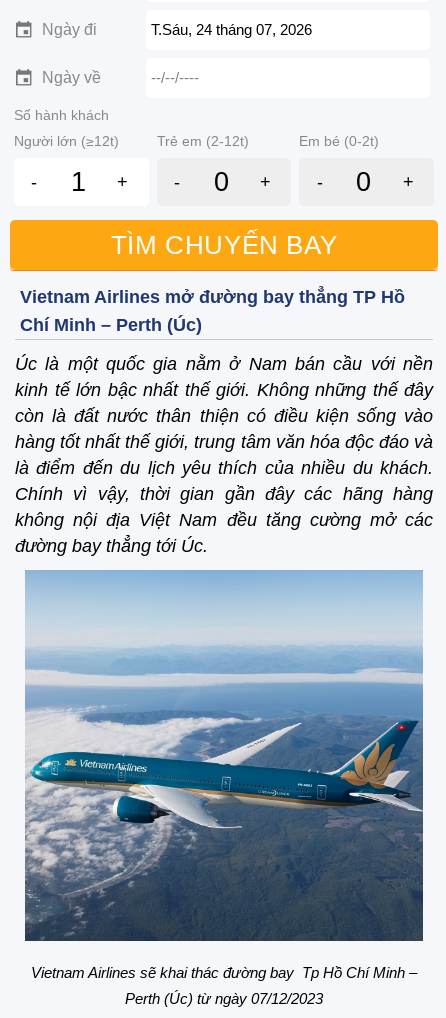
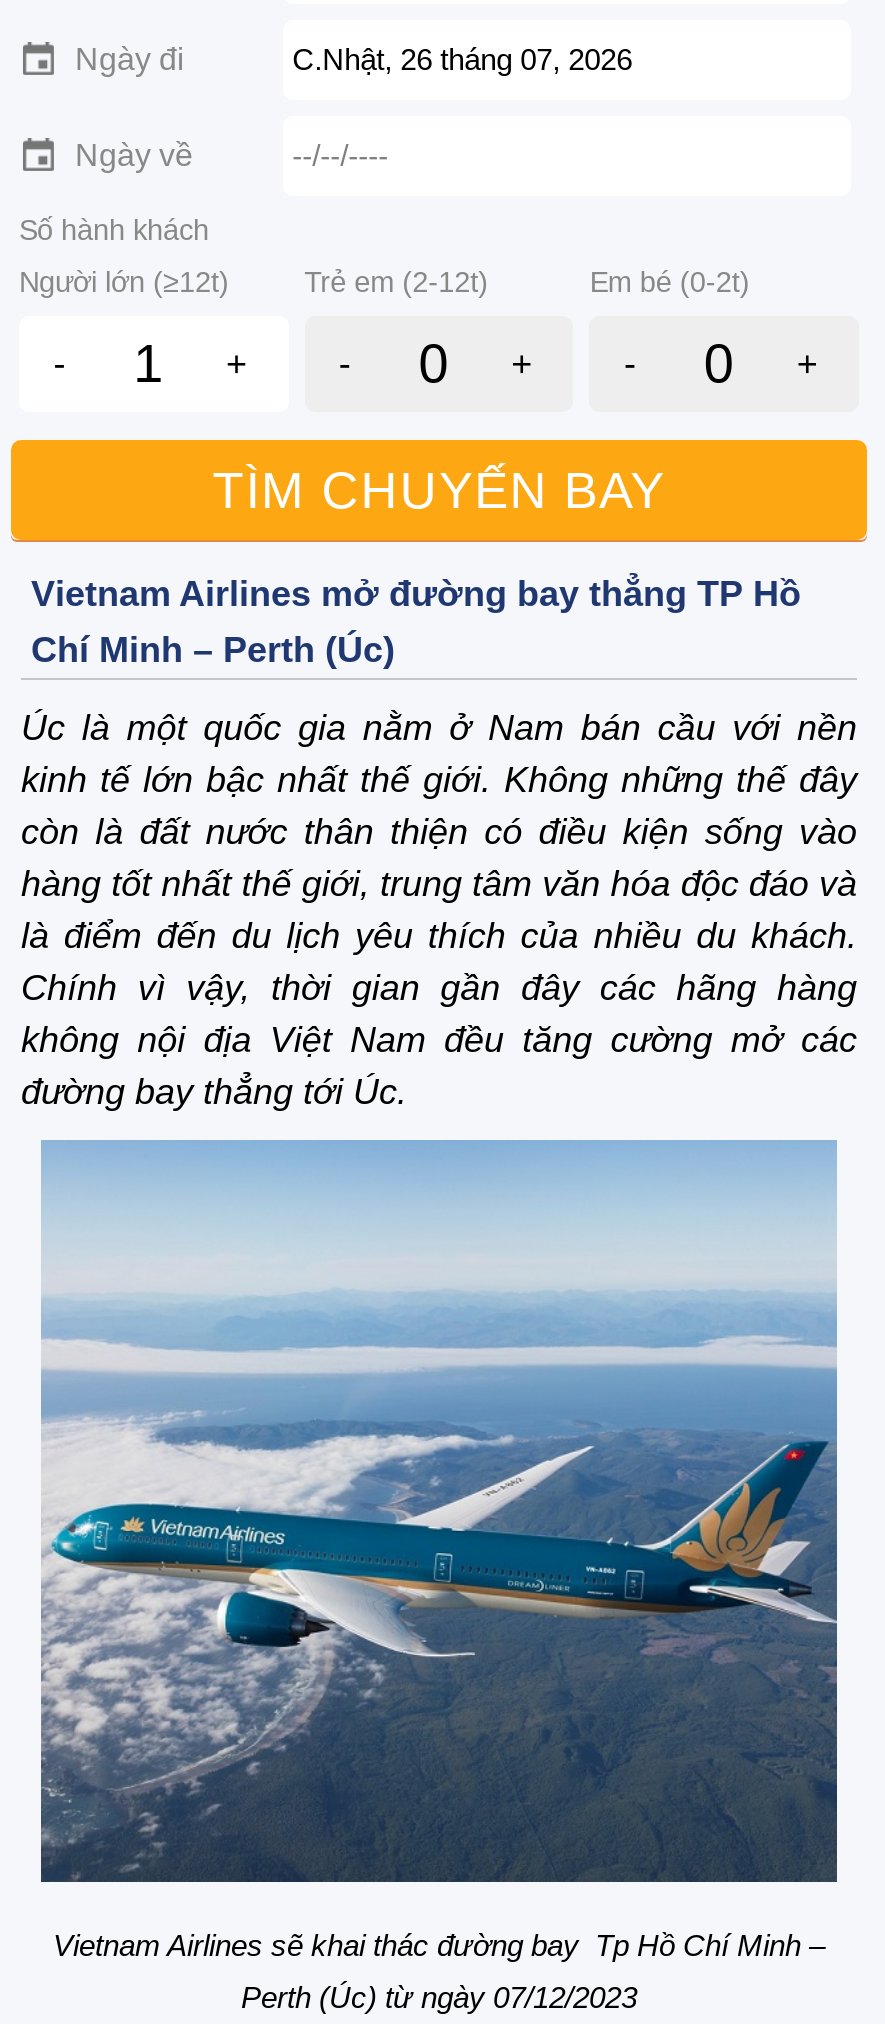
[151,21,312,38] T.Sáu, 24 tháng 07, 2026 -> [292,42,632,76] C.Nhật, 26 tháng 07, 2026

